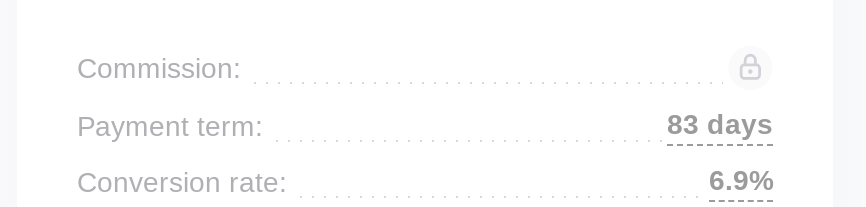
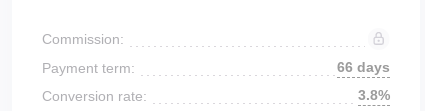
[667,108,773,140] 83 days -> [337,59,390,75] 66 days
[709,164,773,196] 6.9% -> [358,87,390,103] 3.8%

